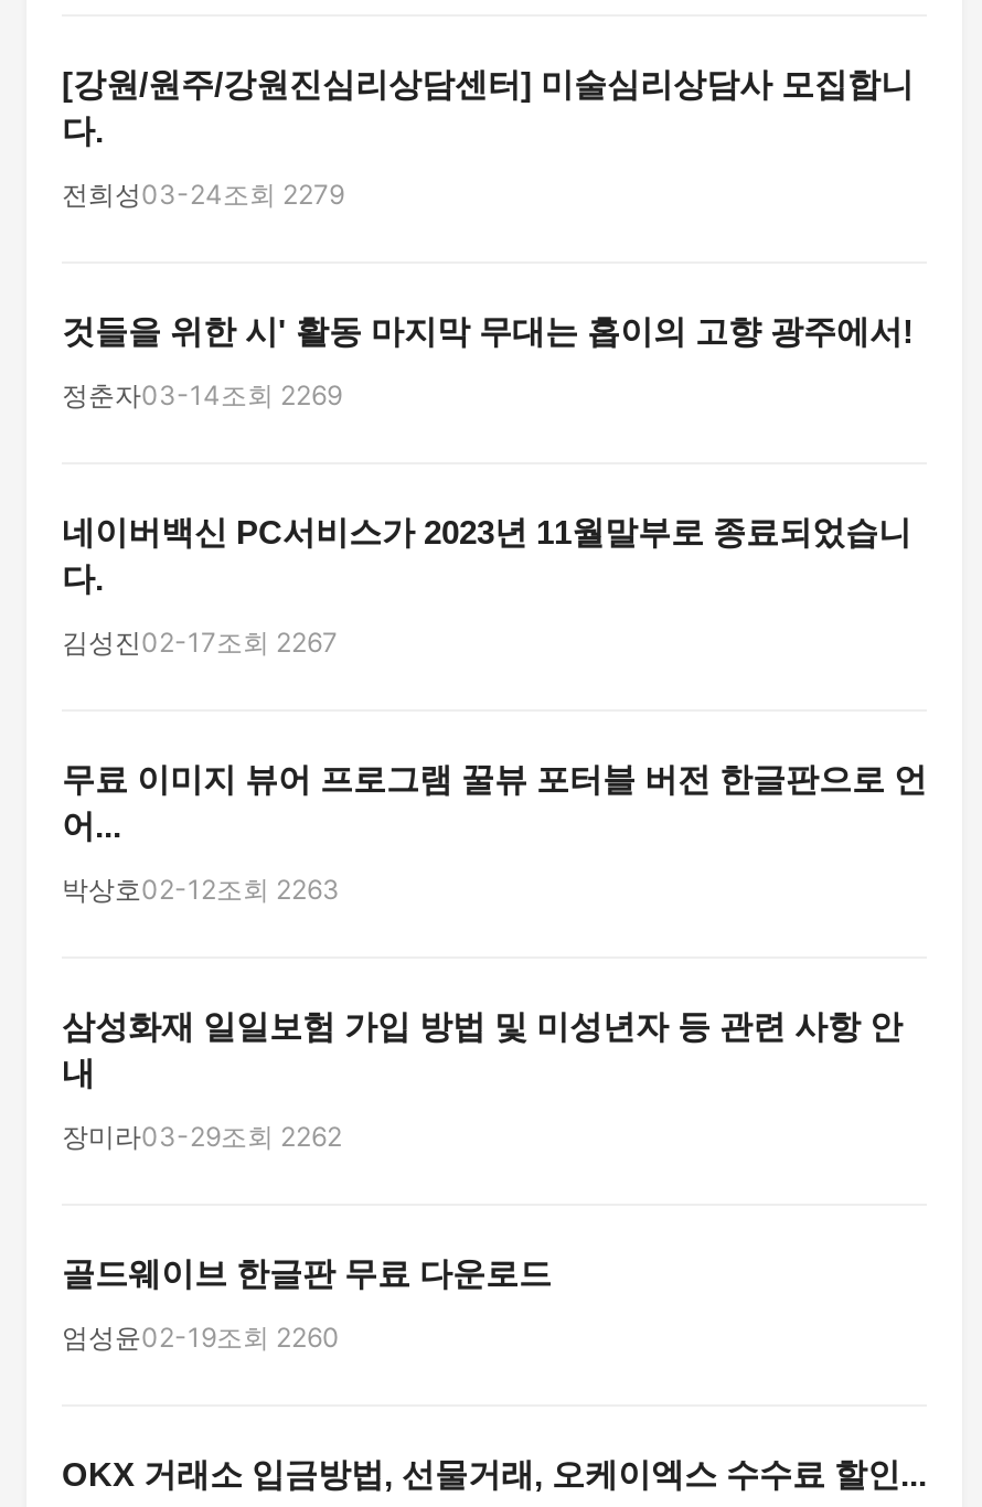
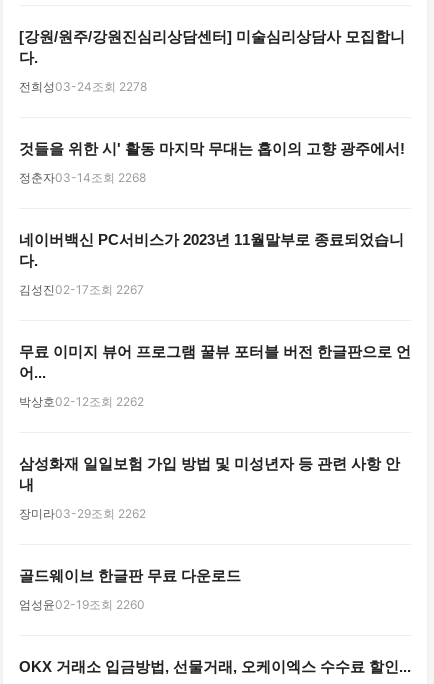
[62,178,344,211] 전희성03-24조회 2279 -> [19,79,147,94] 전희성03-24조회 2278
[62,378,342,412] 정춘자03-14조회 2269 -> [19,170,146,185] 정춘자03-14조회 2268
[62,873,340,906] 박상호02-12조회 2263 -> [19,394,144,409] 박상호02-12조회 2262

